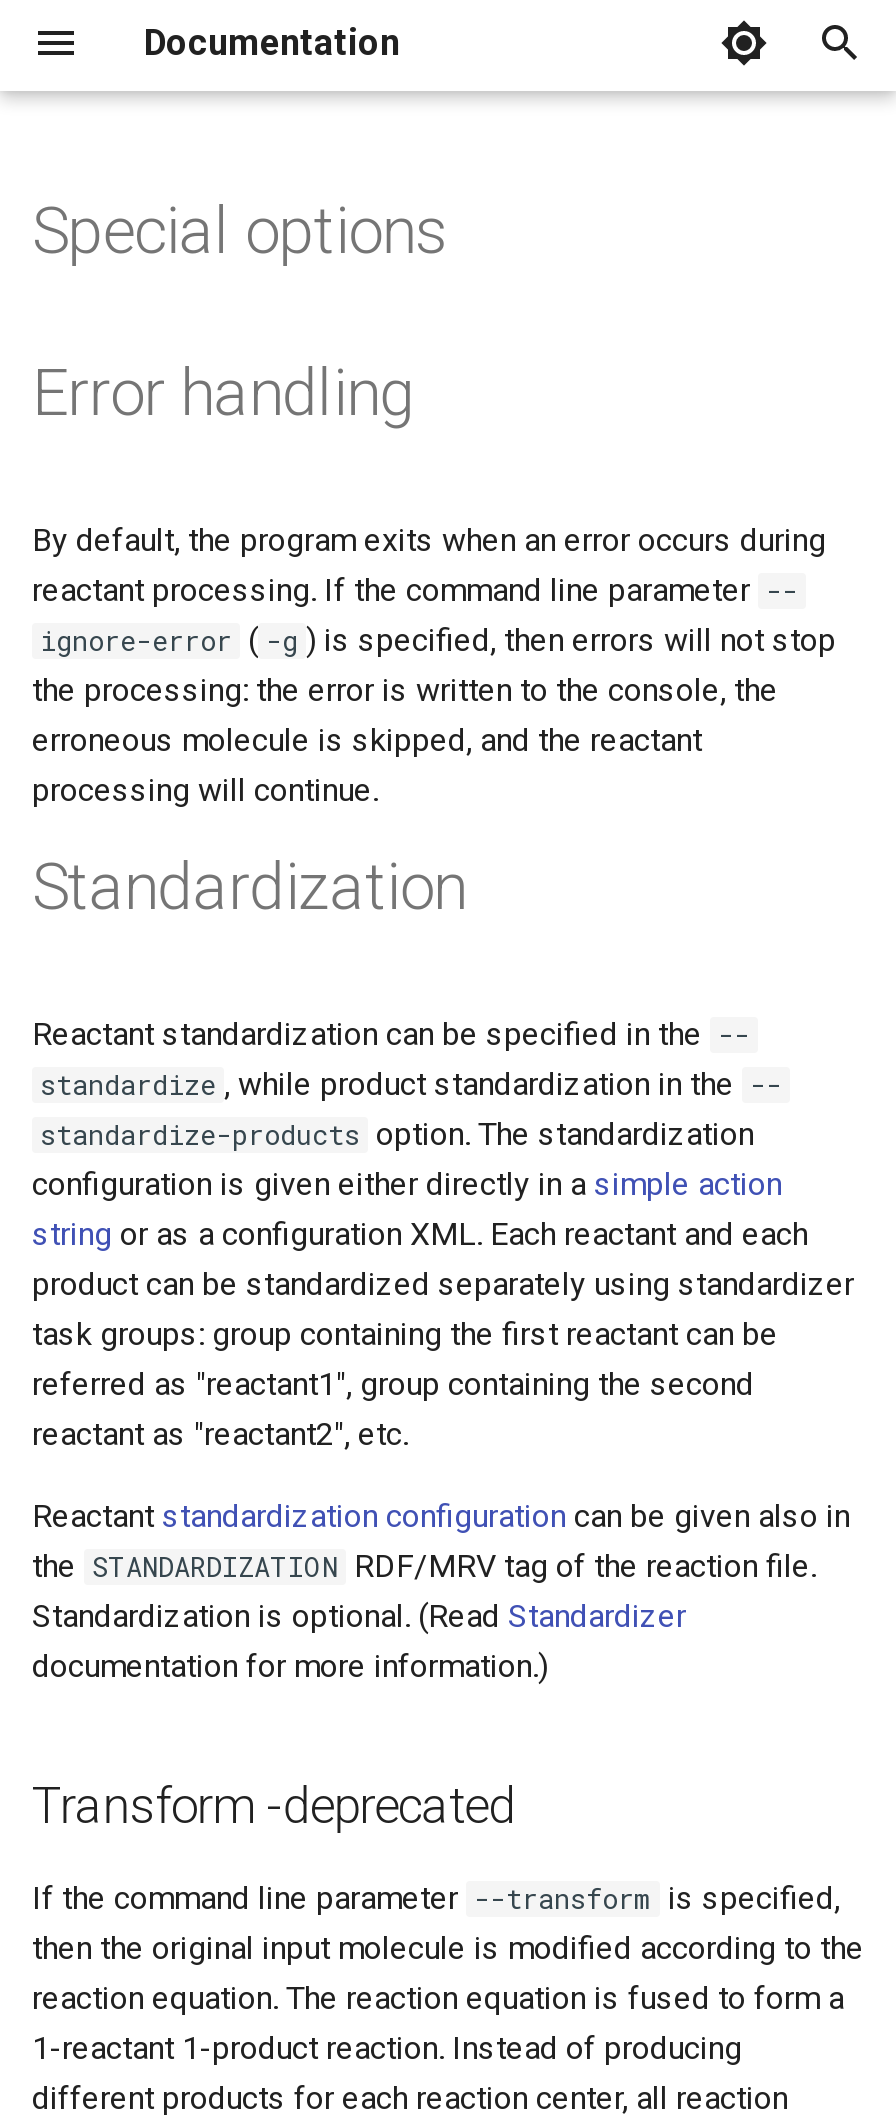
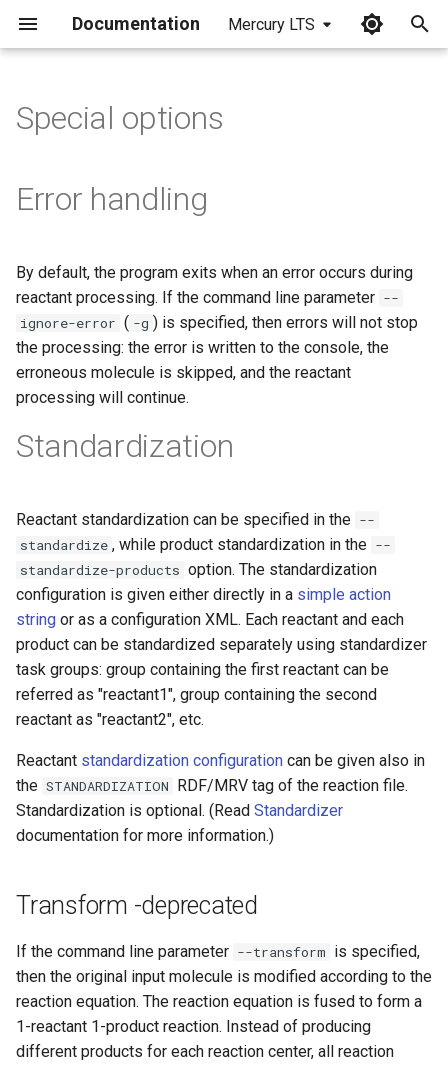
none -> [228,15,315,34] Mercury LTS

